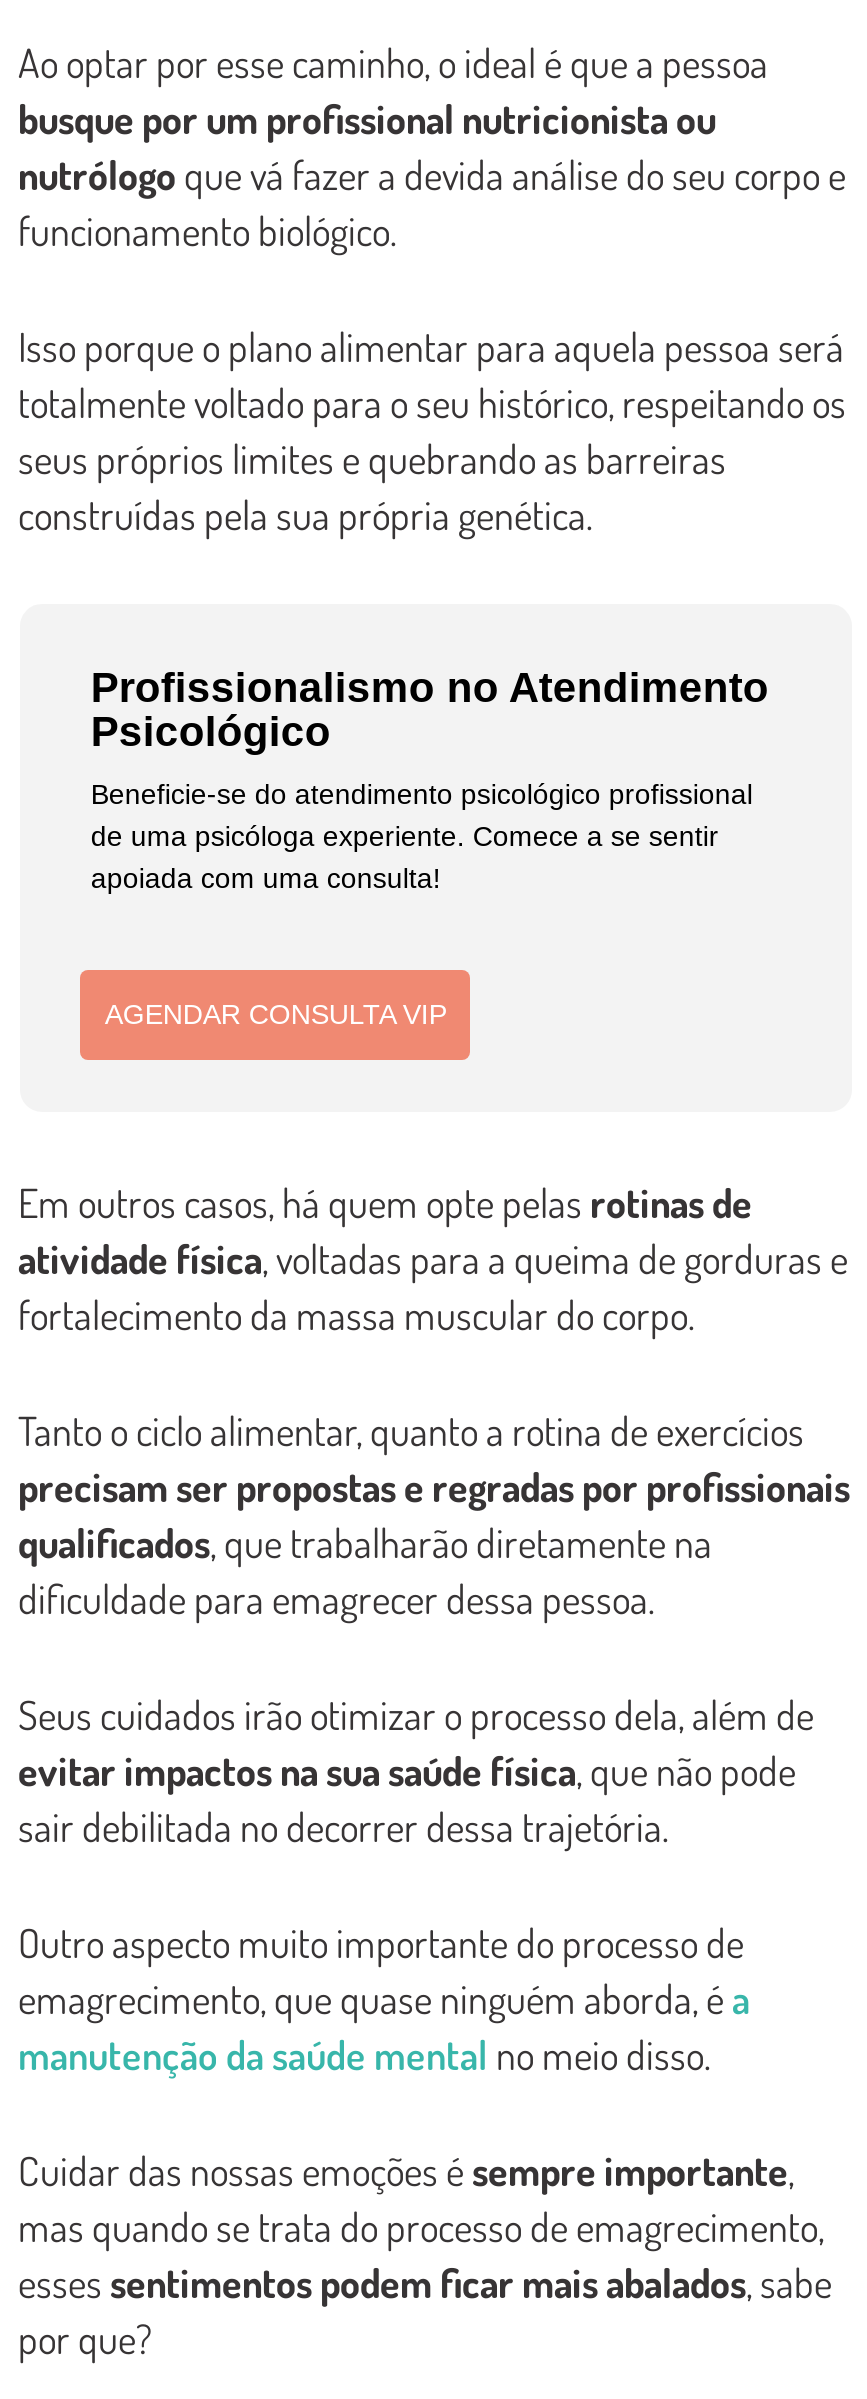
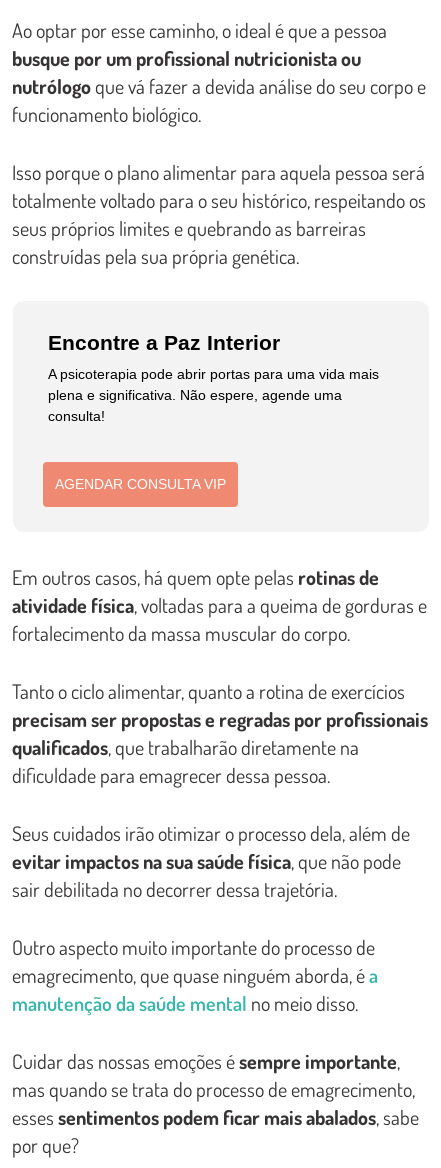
[91,664,769,754] Profissionalismo no Atendimento | Psicológico -> [48,331,280,354] Encontre a Paz Interior
[91,778,753,894] Beneficie-se do atendimento psicológico profissional | de uma psicóloga experiente. Comece a se sentir | apoiada com uma consulta! -> [48,366,379,424] A psicoterapia pode abrir portas para uma vida mais | plena e significativa. Não espere, agende uma | consulta!

